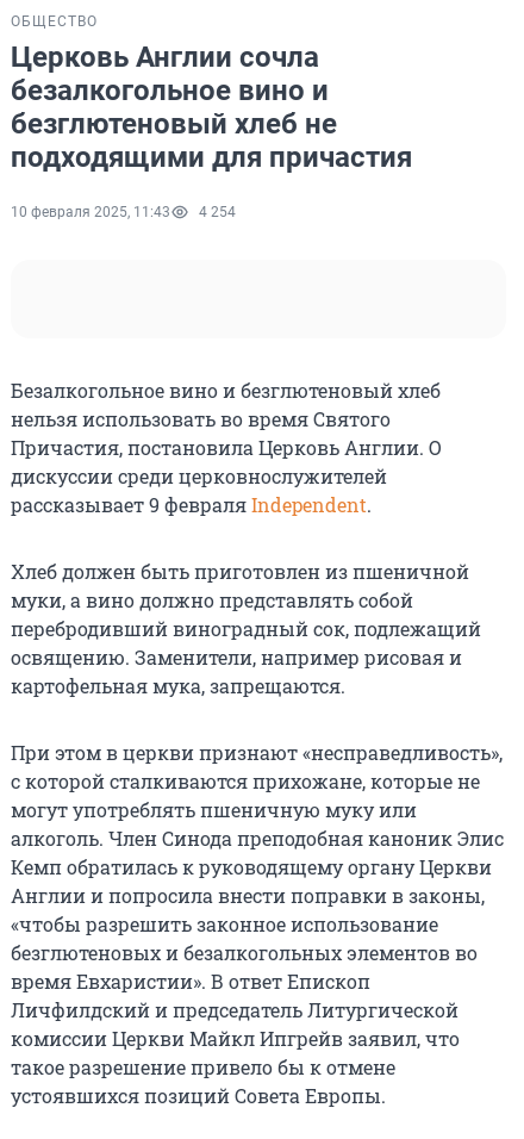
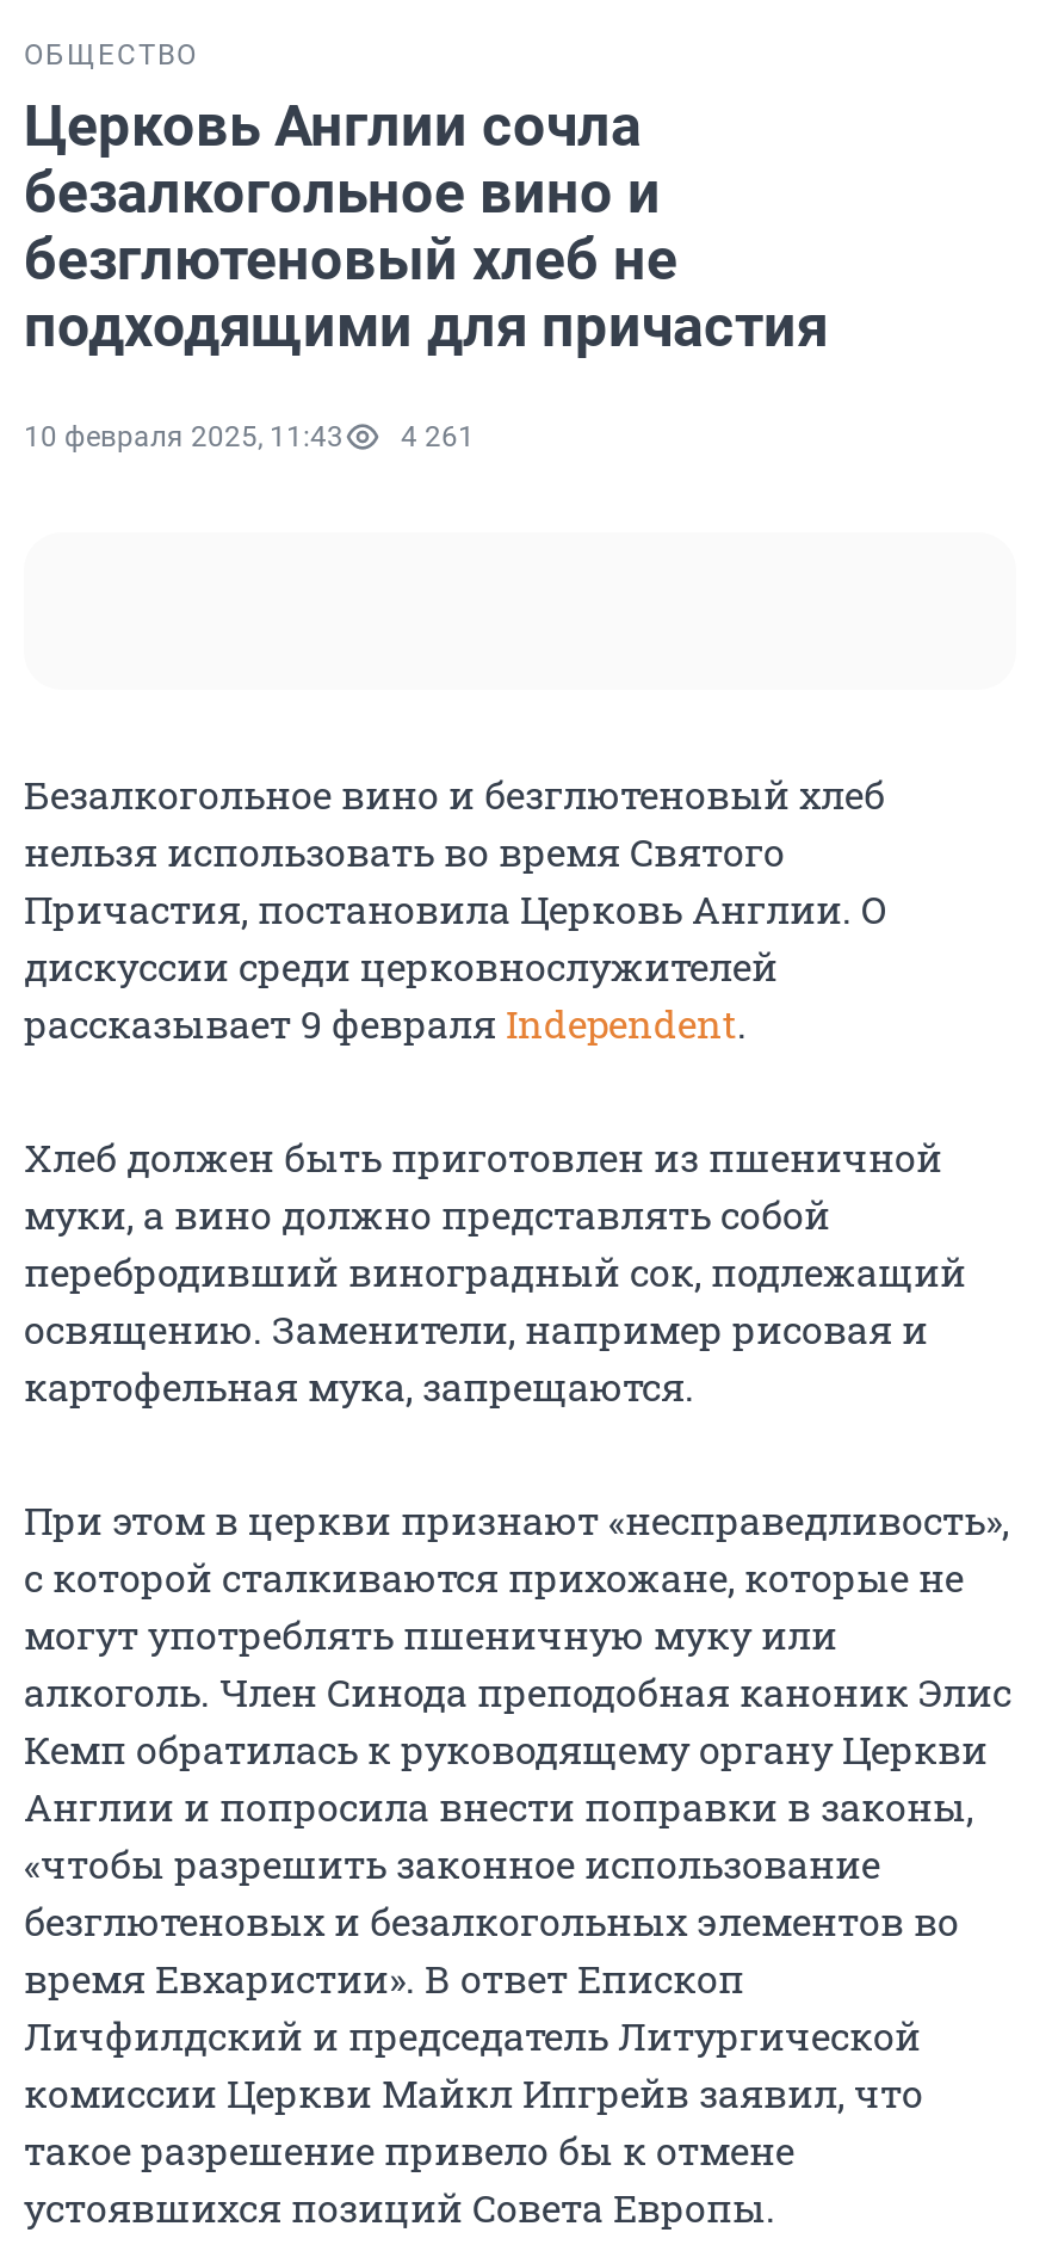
[11,204,236,221] 10 февраля 2025, 11:43 4 254 -> [24,420,475,454] 10 февраля 2025, 11:43 4 261

